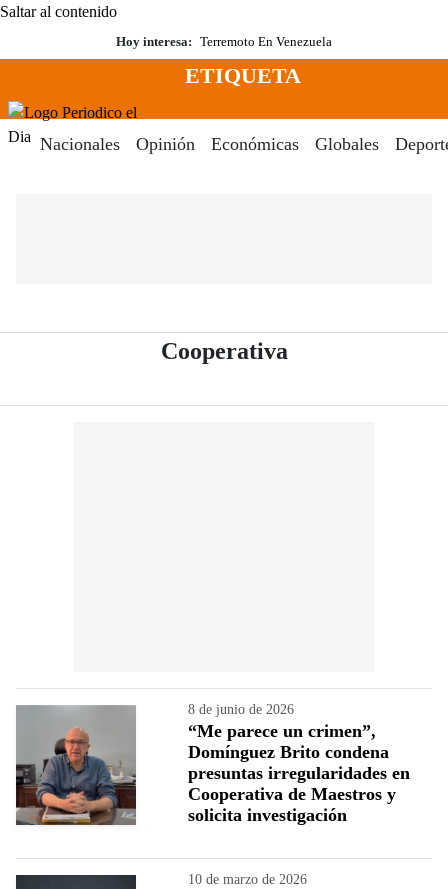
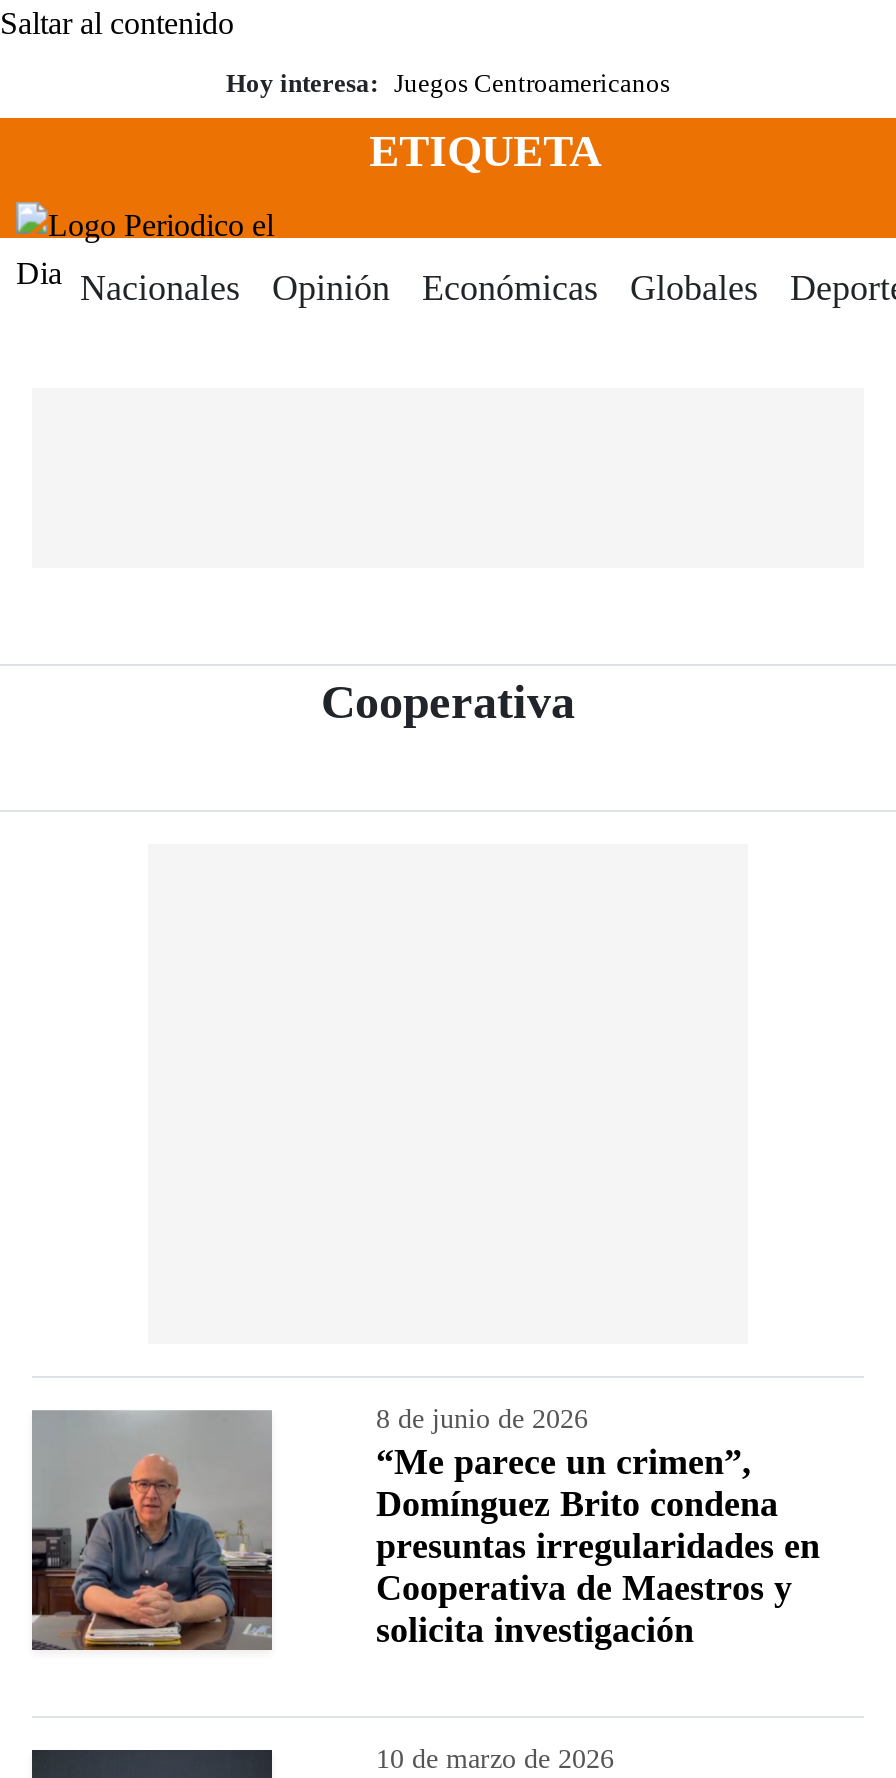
[116,34,332,49] Hoy interesa: Terremoto En Venezuela -> [226,68,670,98] Hoy interesa: Juegos Centroamericanos

